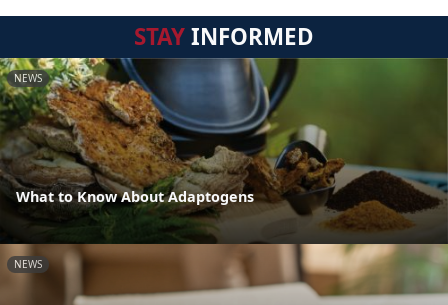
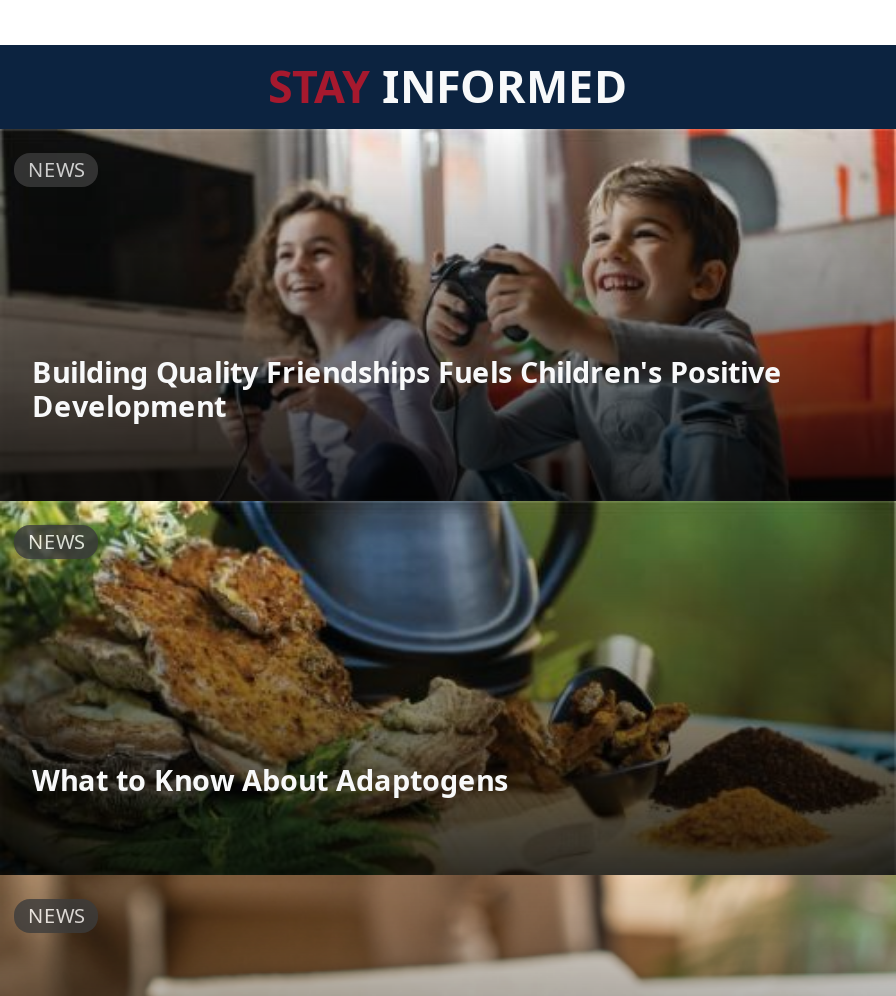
none -> [6,127,890,499] [image] | NEWS
none -> [32,354,782,426] Building Quality Friendships Fuels Children's Positive | Development

